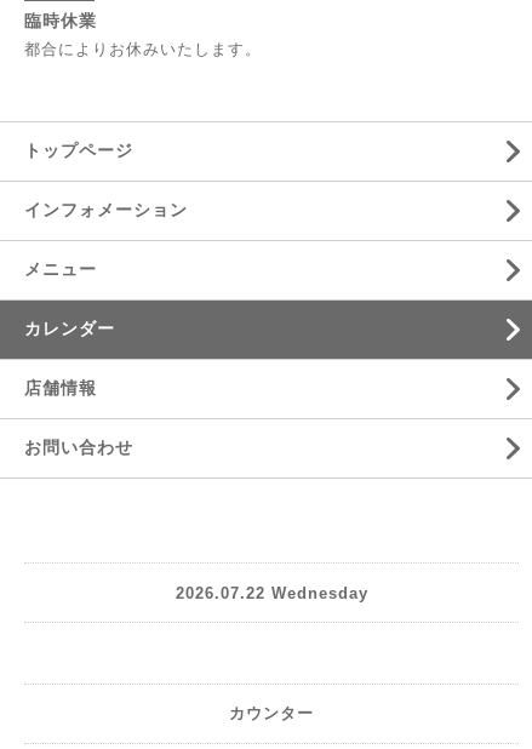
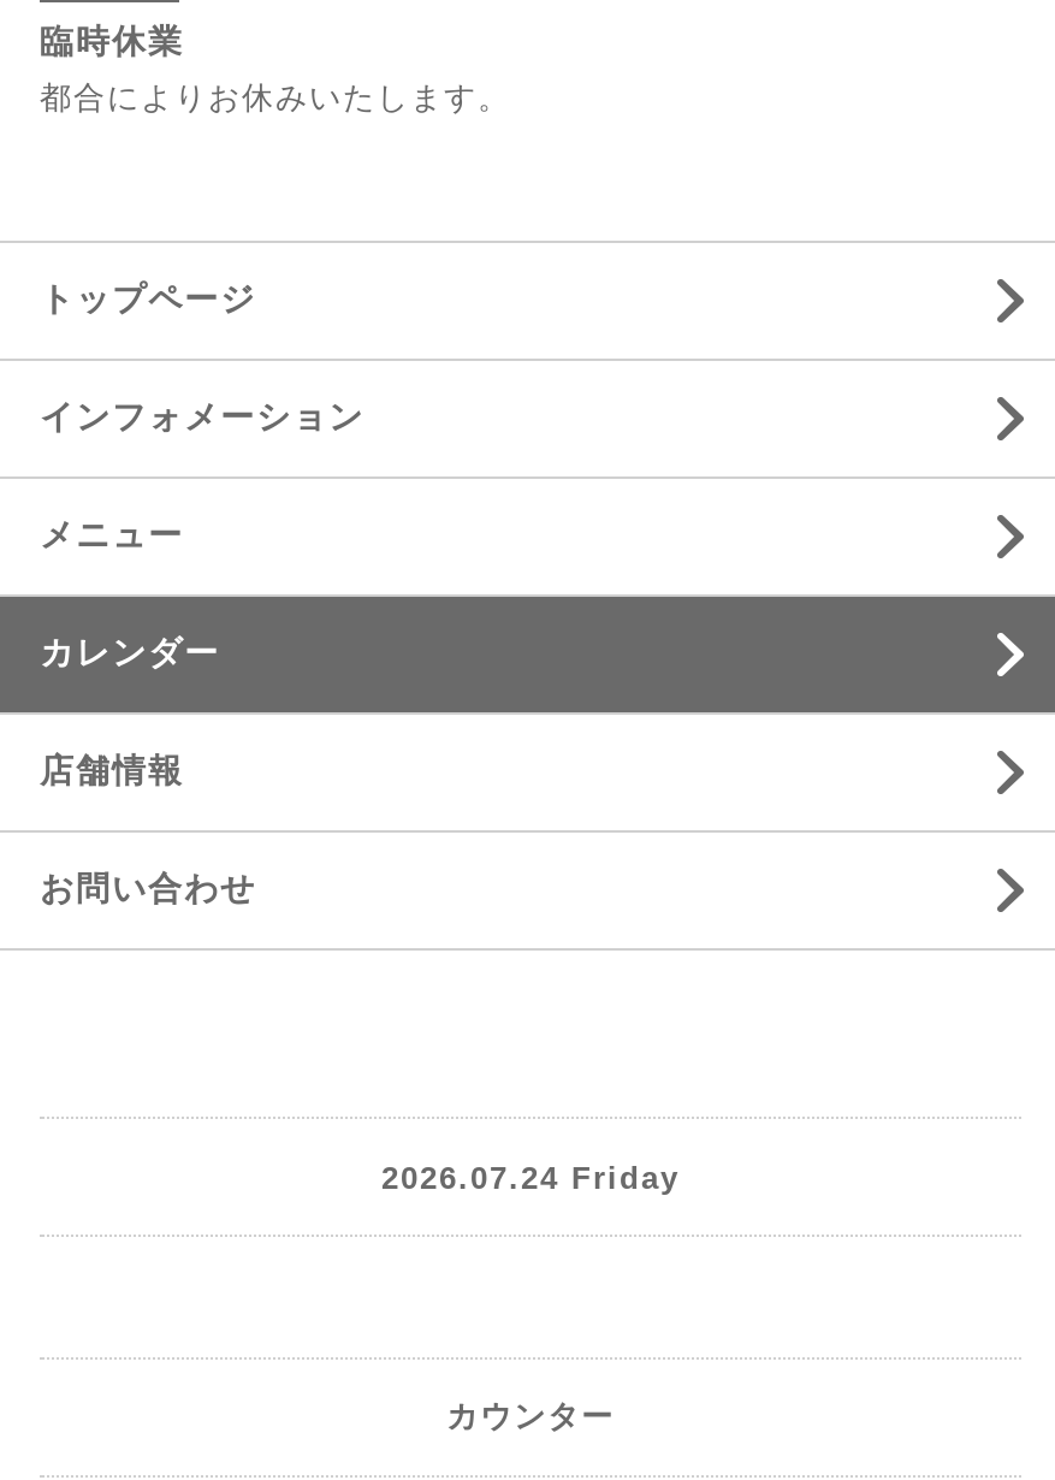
[175,584,368,602] 2026.07.22 Wednesday -> [381,1159,680,1195] 2026.07.24 Friday

